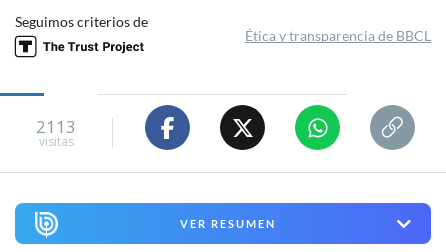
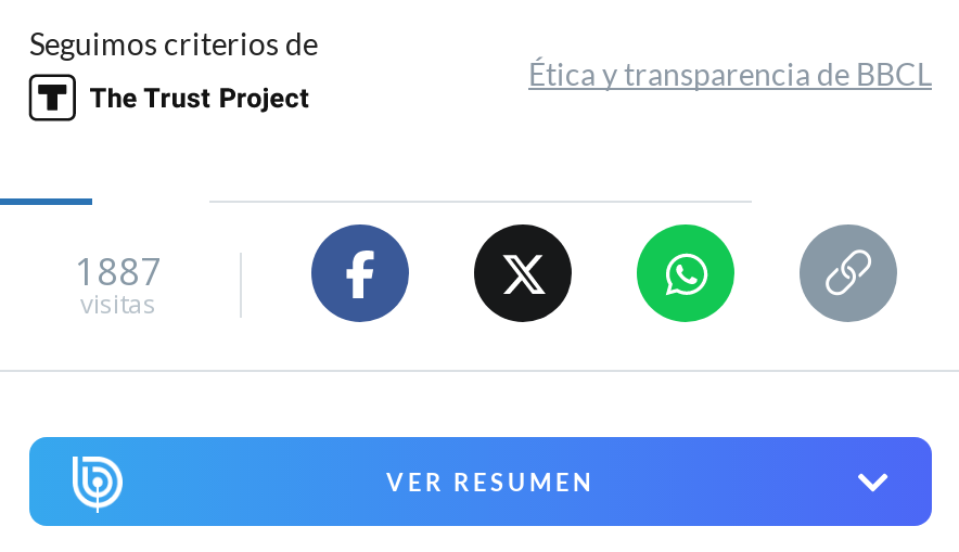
[36,115,76,138] 2113 -> [75,246,162,296] 1887

